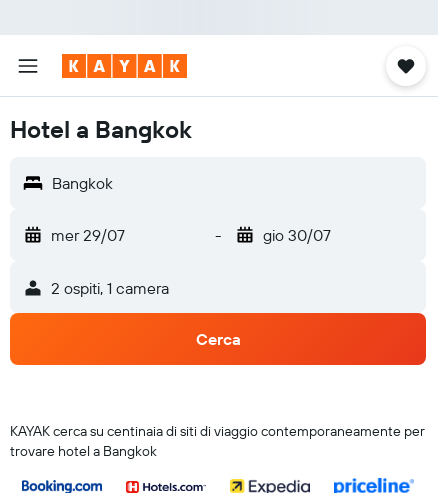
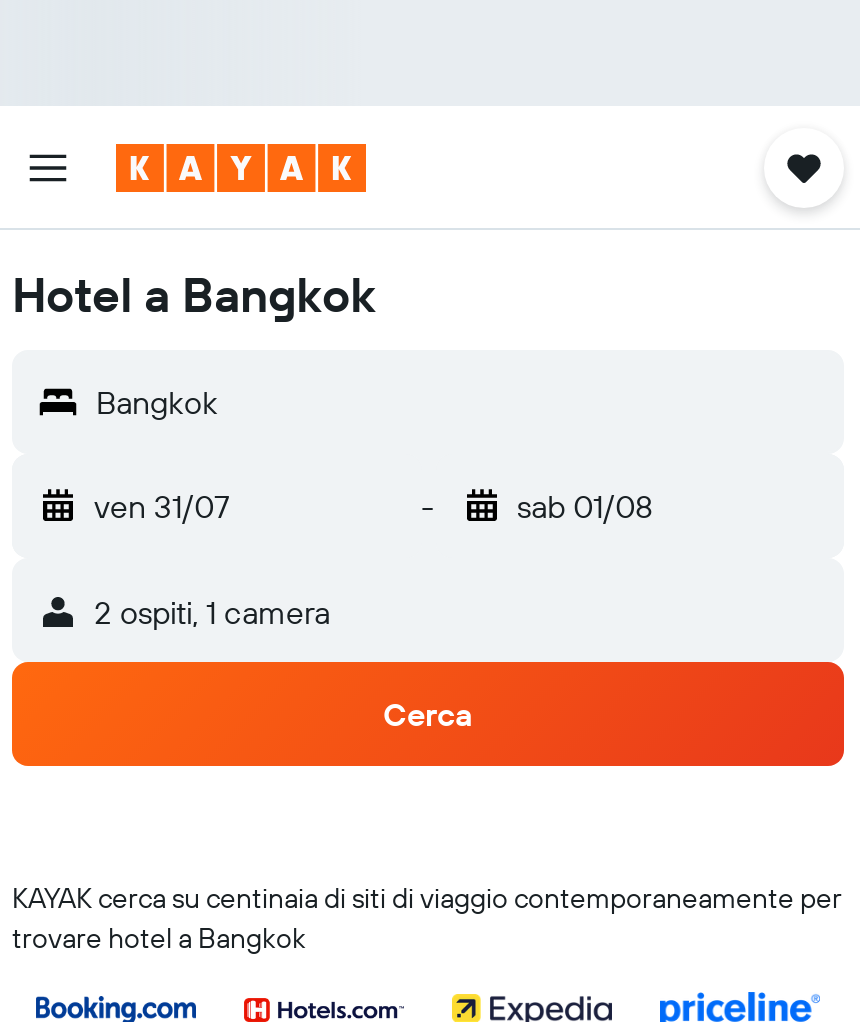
[51,225,125,245] mer 29/07 -> [94,486,230,526] ven 31/07
[262,225,330,245] gio 30/07 -> [517,486,653,526] sab 01/08

